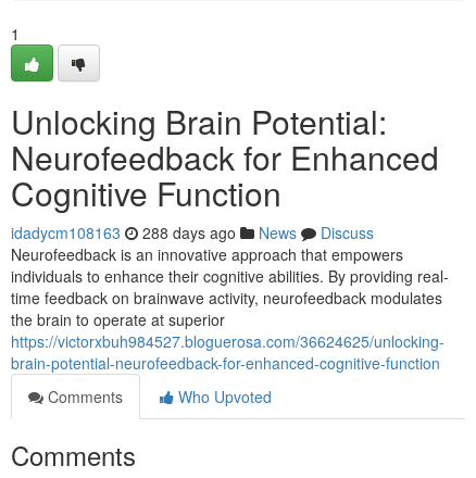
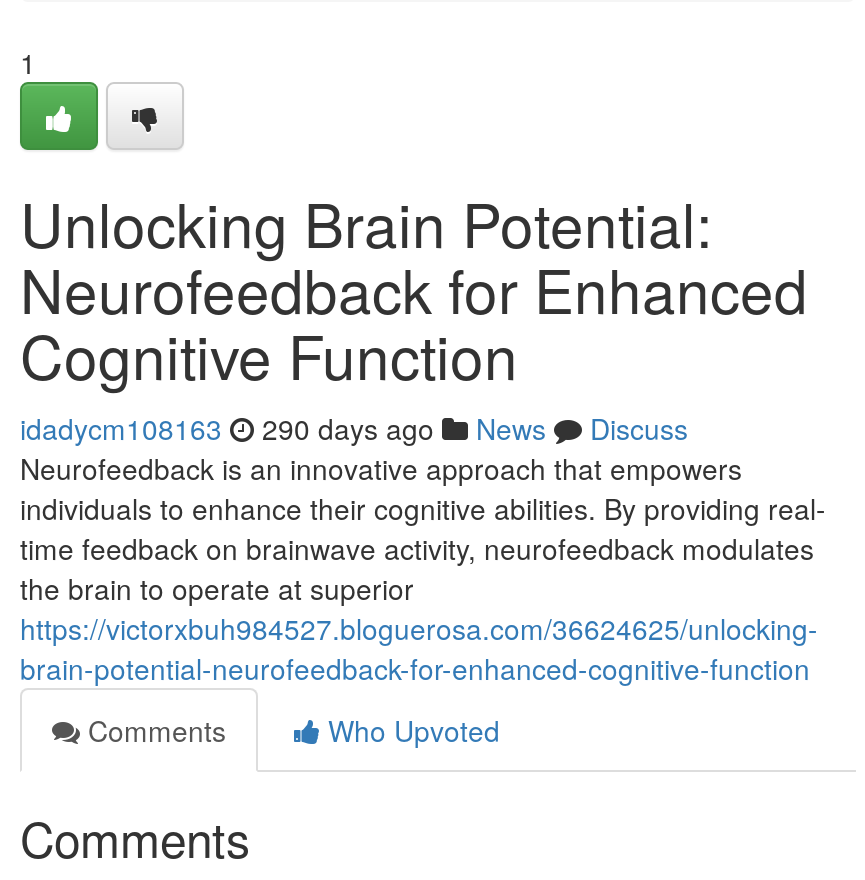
[11,222,374,243] idadycm108163 288 days ago News Discuss -> [20,408,688,448] idadycm108163 290 days ago News Discuss

